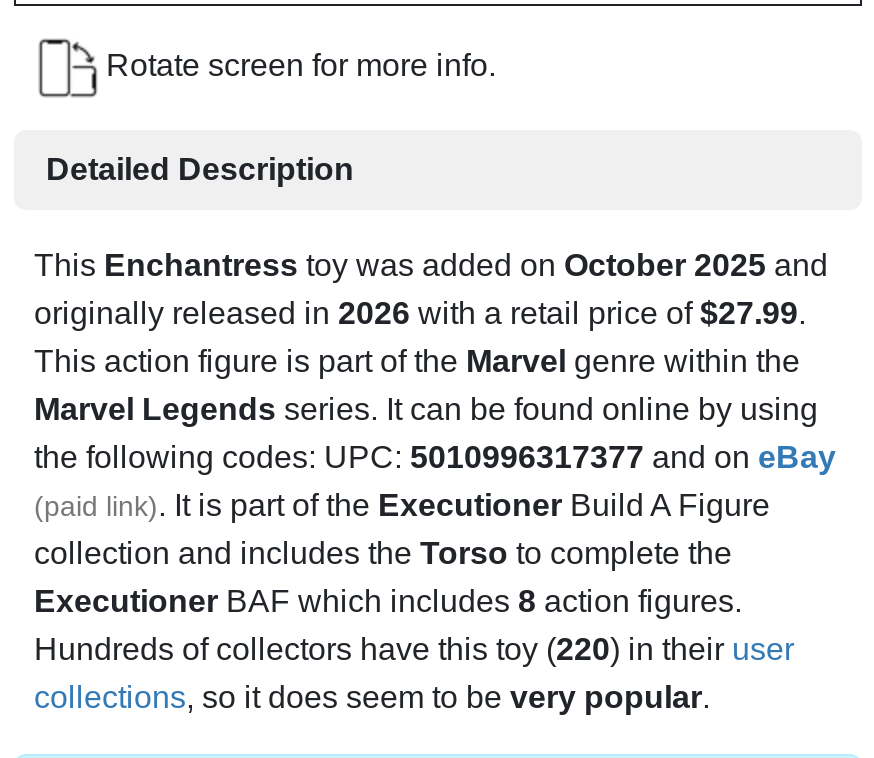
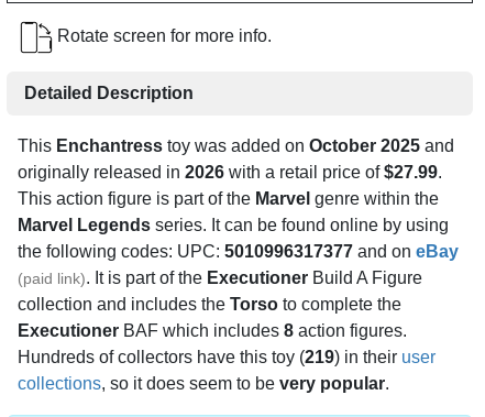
[34,633,794,667] Hundreds of collectors have this toy (220) in their user -> [18,348,436,367] Hundreds of collectors have this toy (219) in their user

